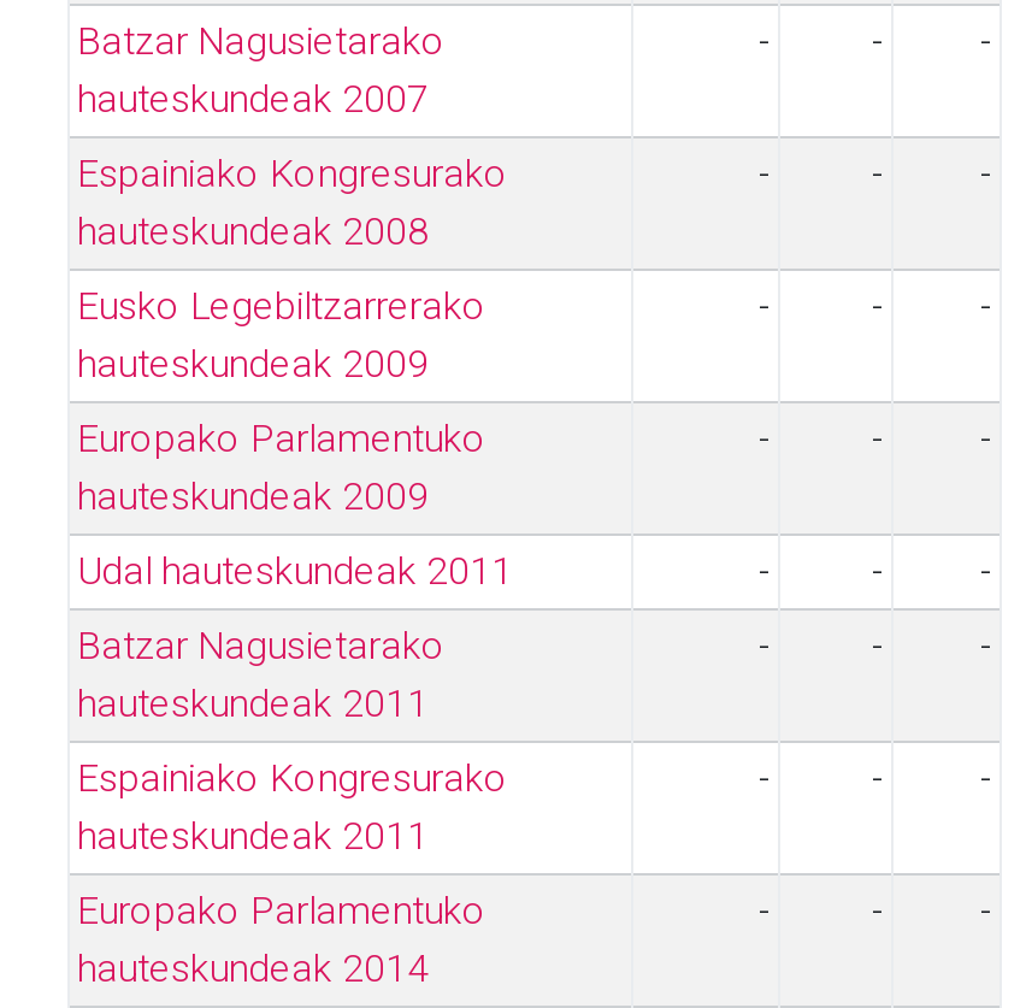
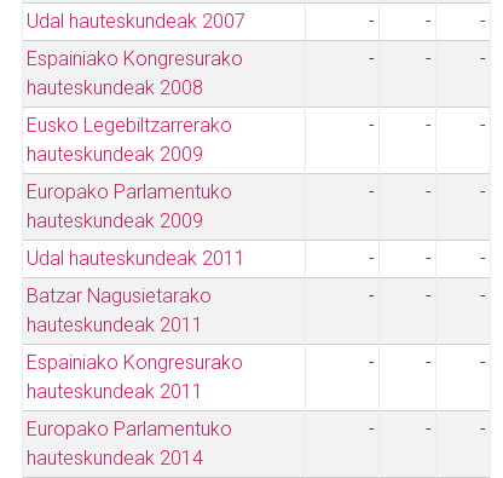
[77,19,446,123] Batzar Nagusietarako | hauteskundeak 2007 -> [27,10,245,33] Udal hauteskundeak 2007

